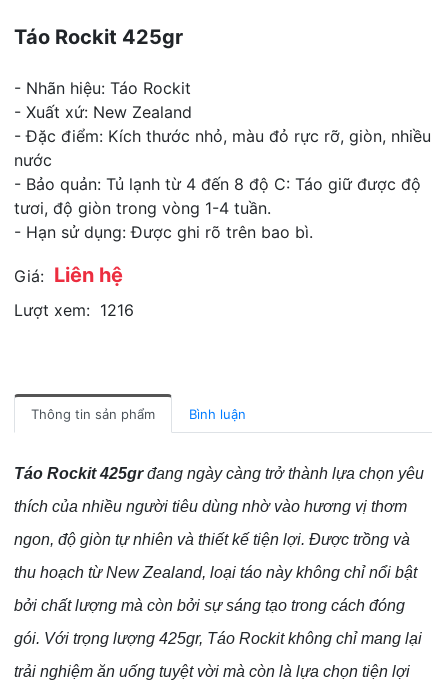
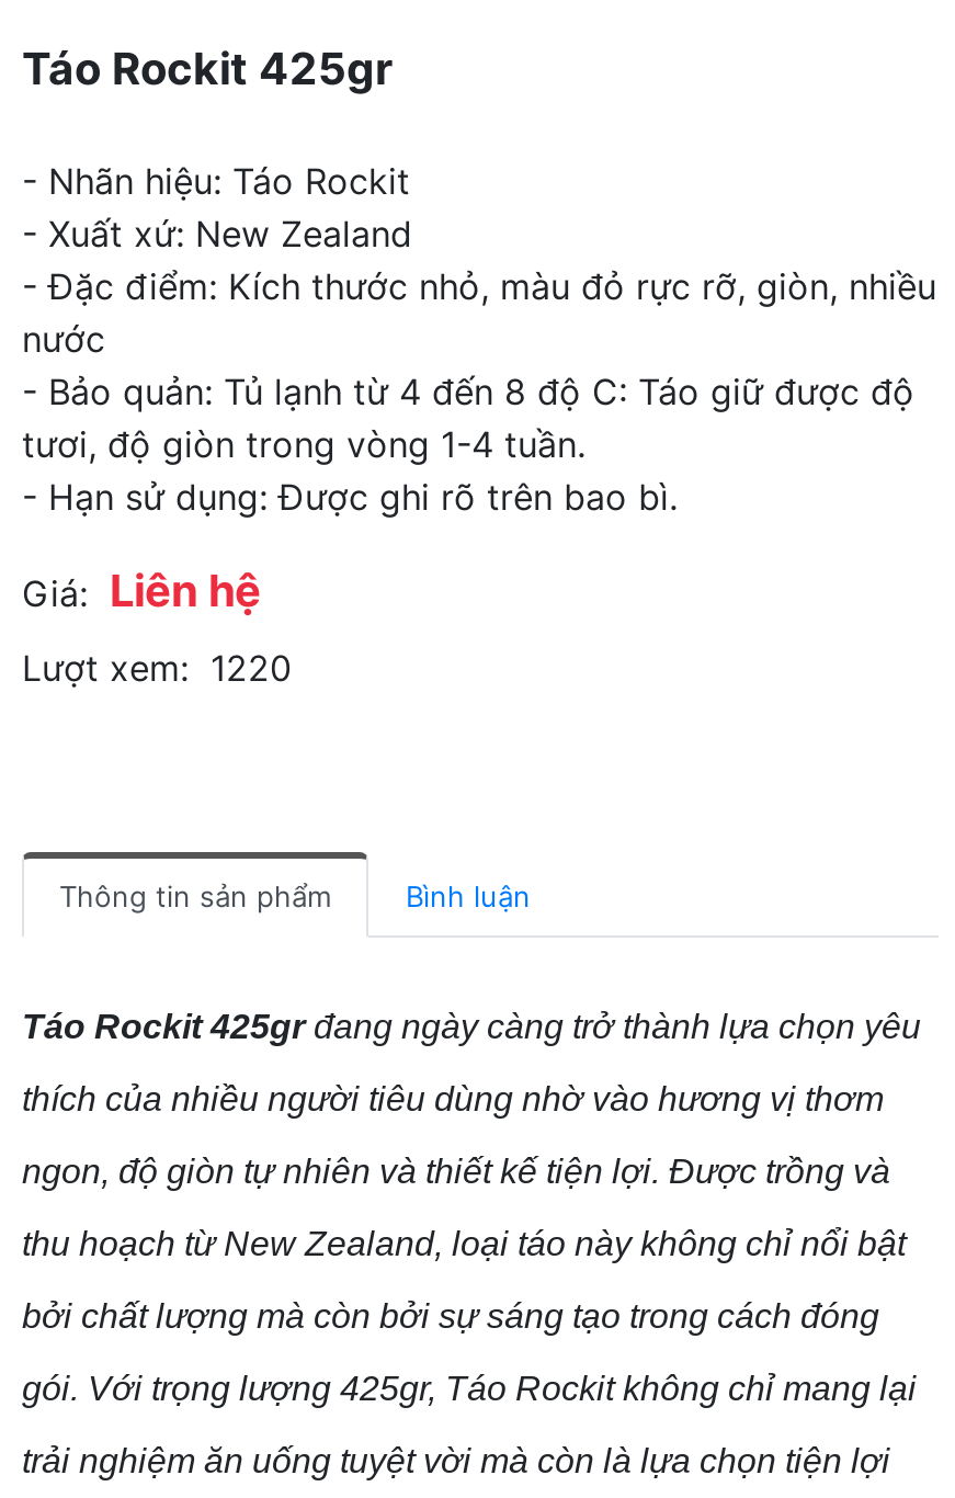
[14,300,134,320] Lượt xem: 1216 -> [22,647,292,691] Lượt xem: 1220

